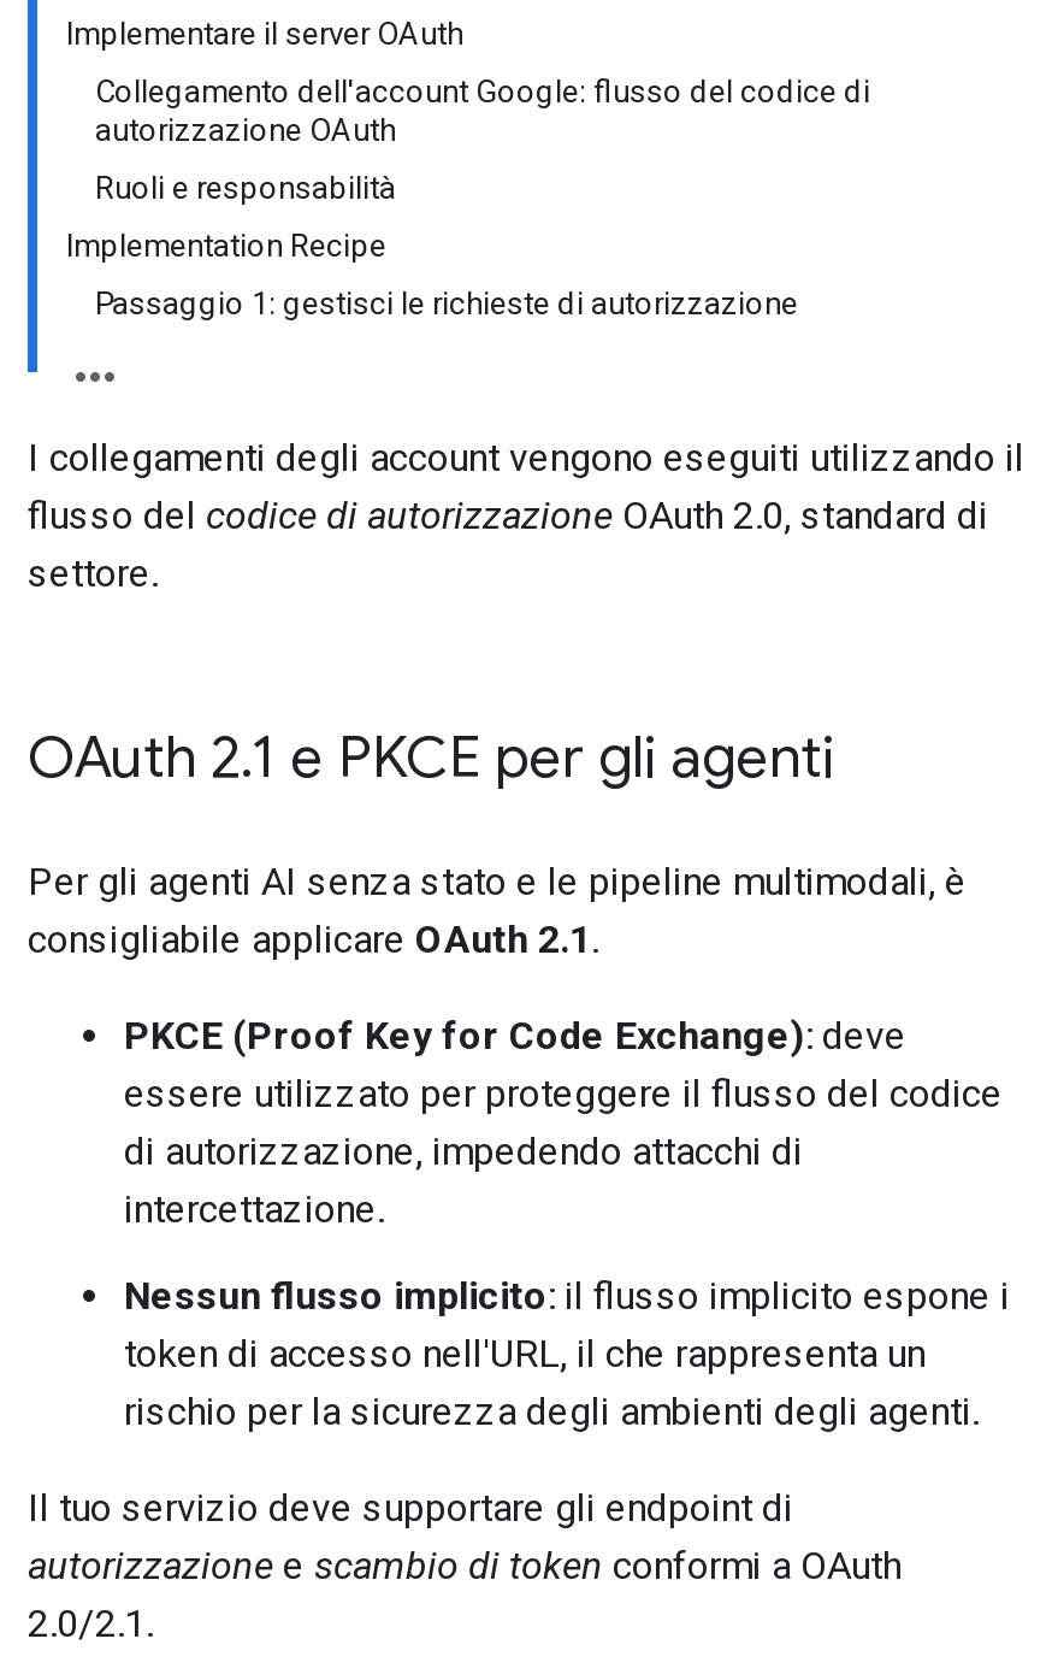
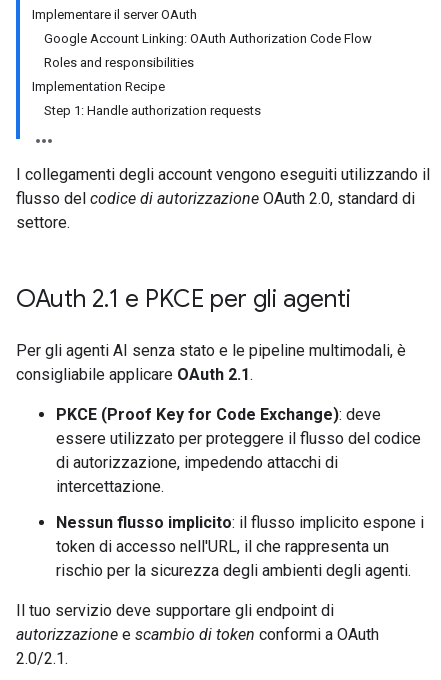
[95,73,870,148] Collegamento dell'account Google: flusso del codice di | autorizzazione OAuth -> [44,31,372,46] Google Account Linking: OAuth Authorization Code Flow
[95,170,396,206] Ruoli e responsabilità -> [44,55,194,70] Roles and responsibilities
[95,285,798,322] Passaggio 1: gestisci le richieste di autorizzazione -> [44,103,261,118] Step 1: Handle authorization requests

